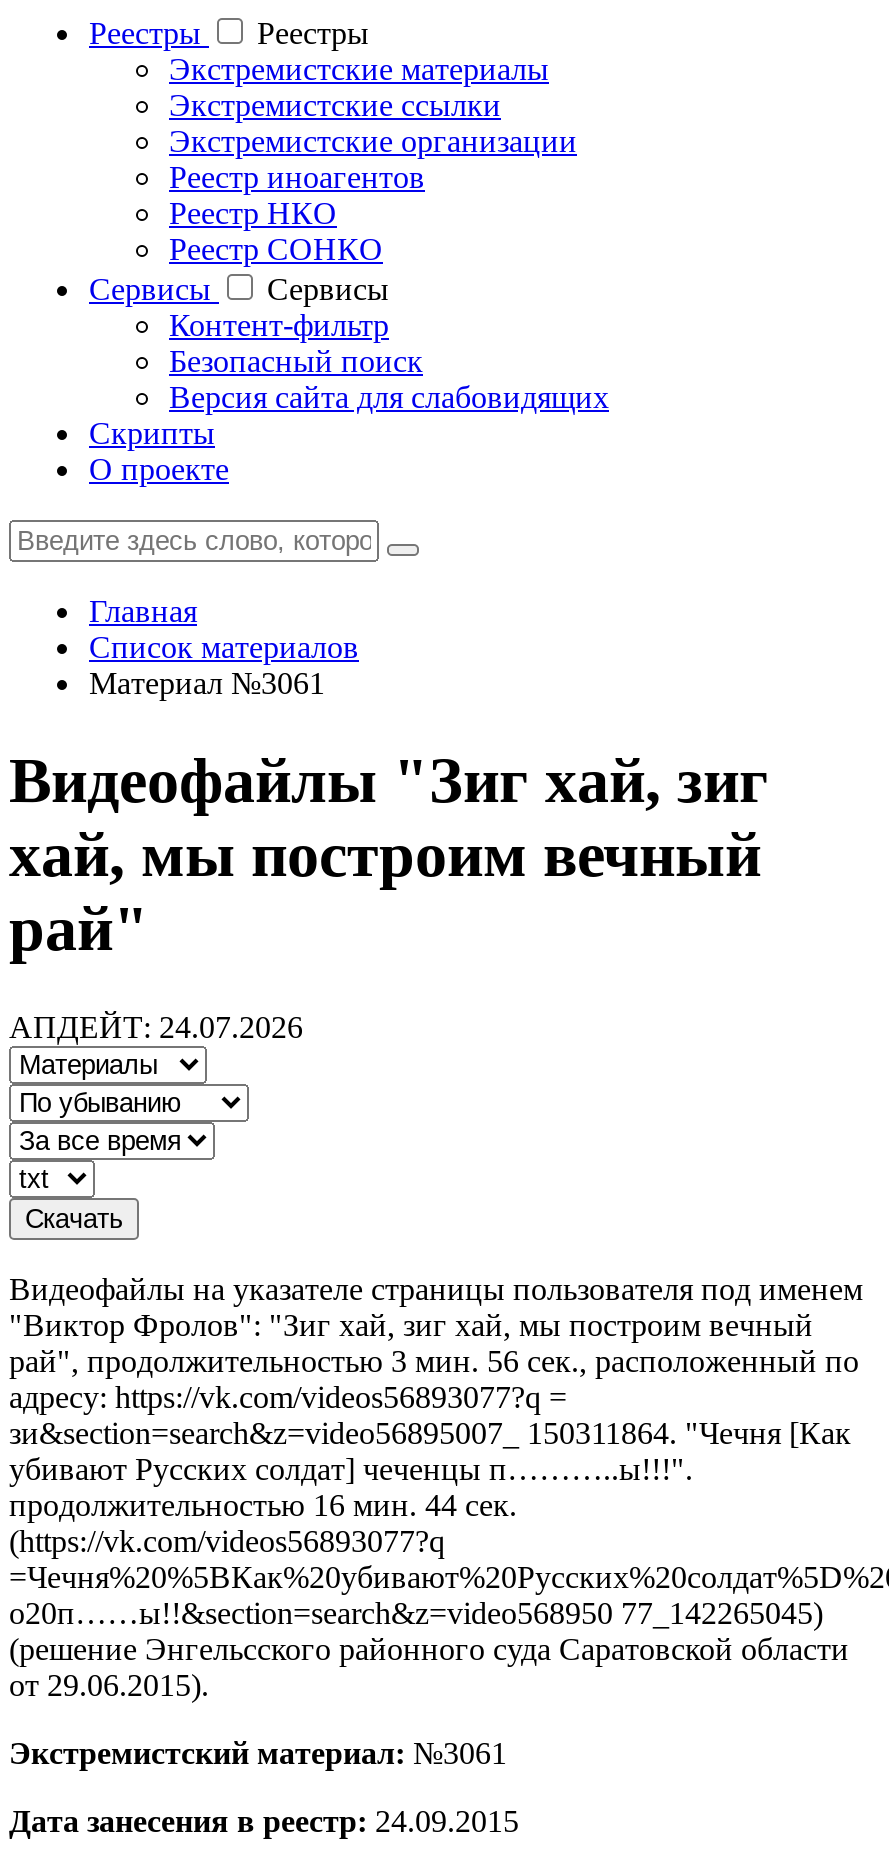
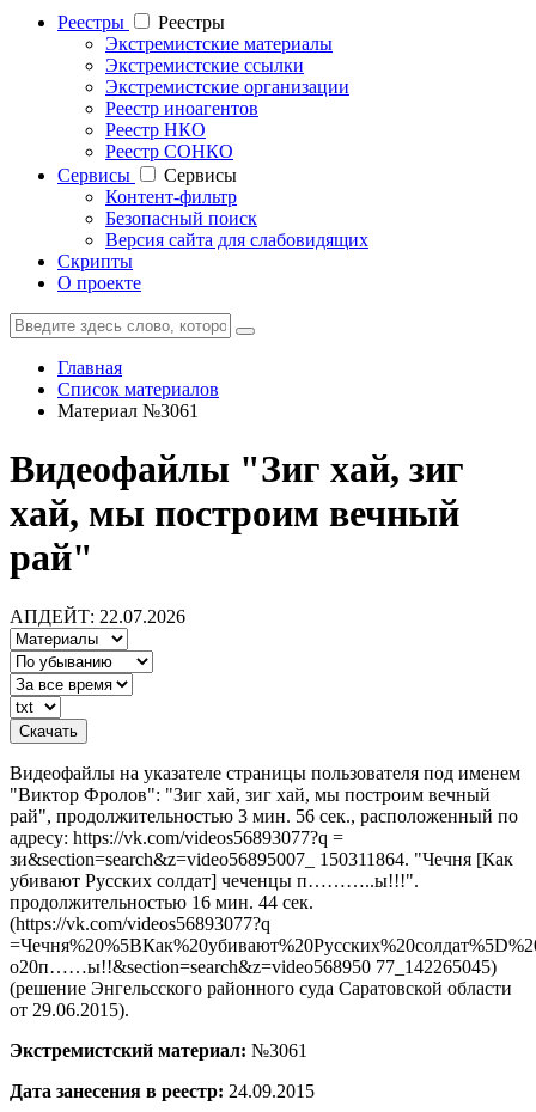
[9,1010,303,1044] АПДЕЙТ: 24.07.2026 -> [10,606,185,626] АПДЕЙТ: 22.07.2026

